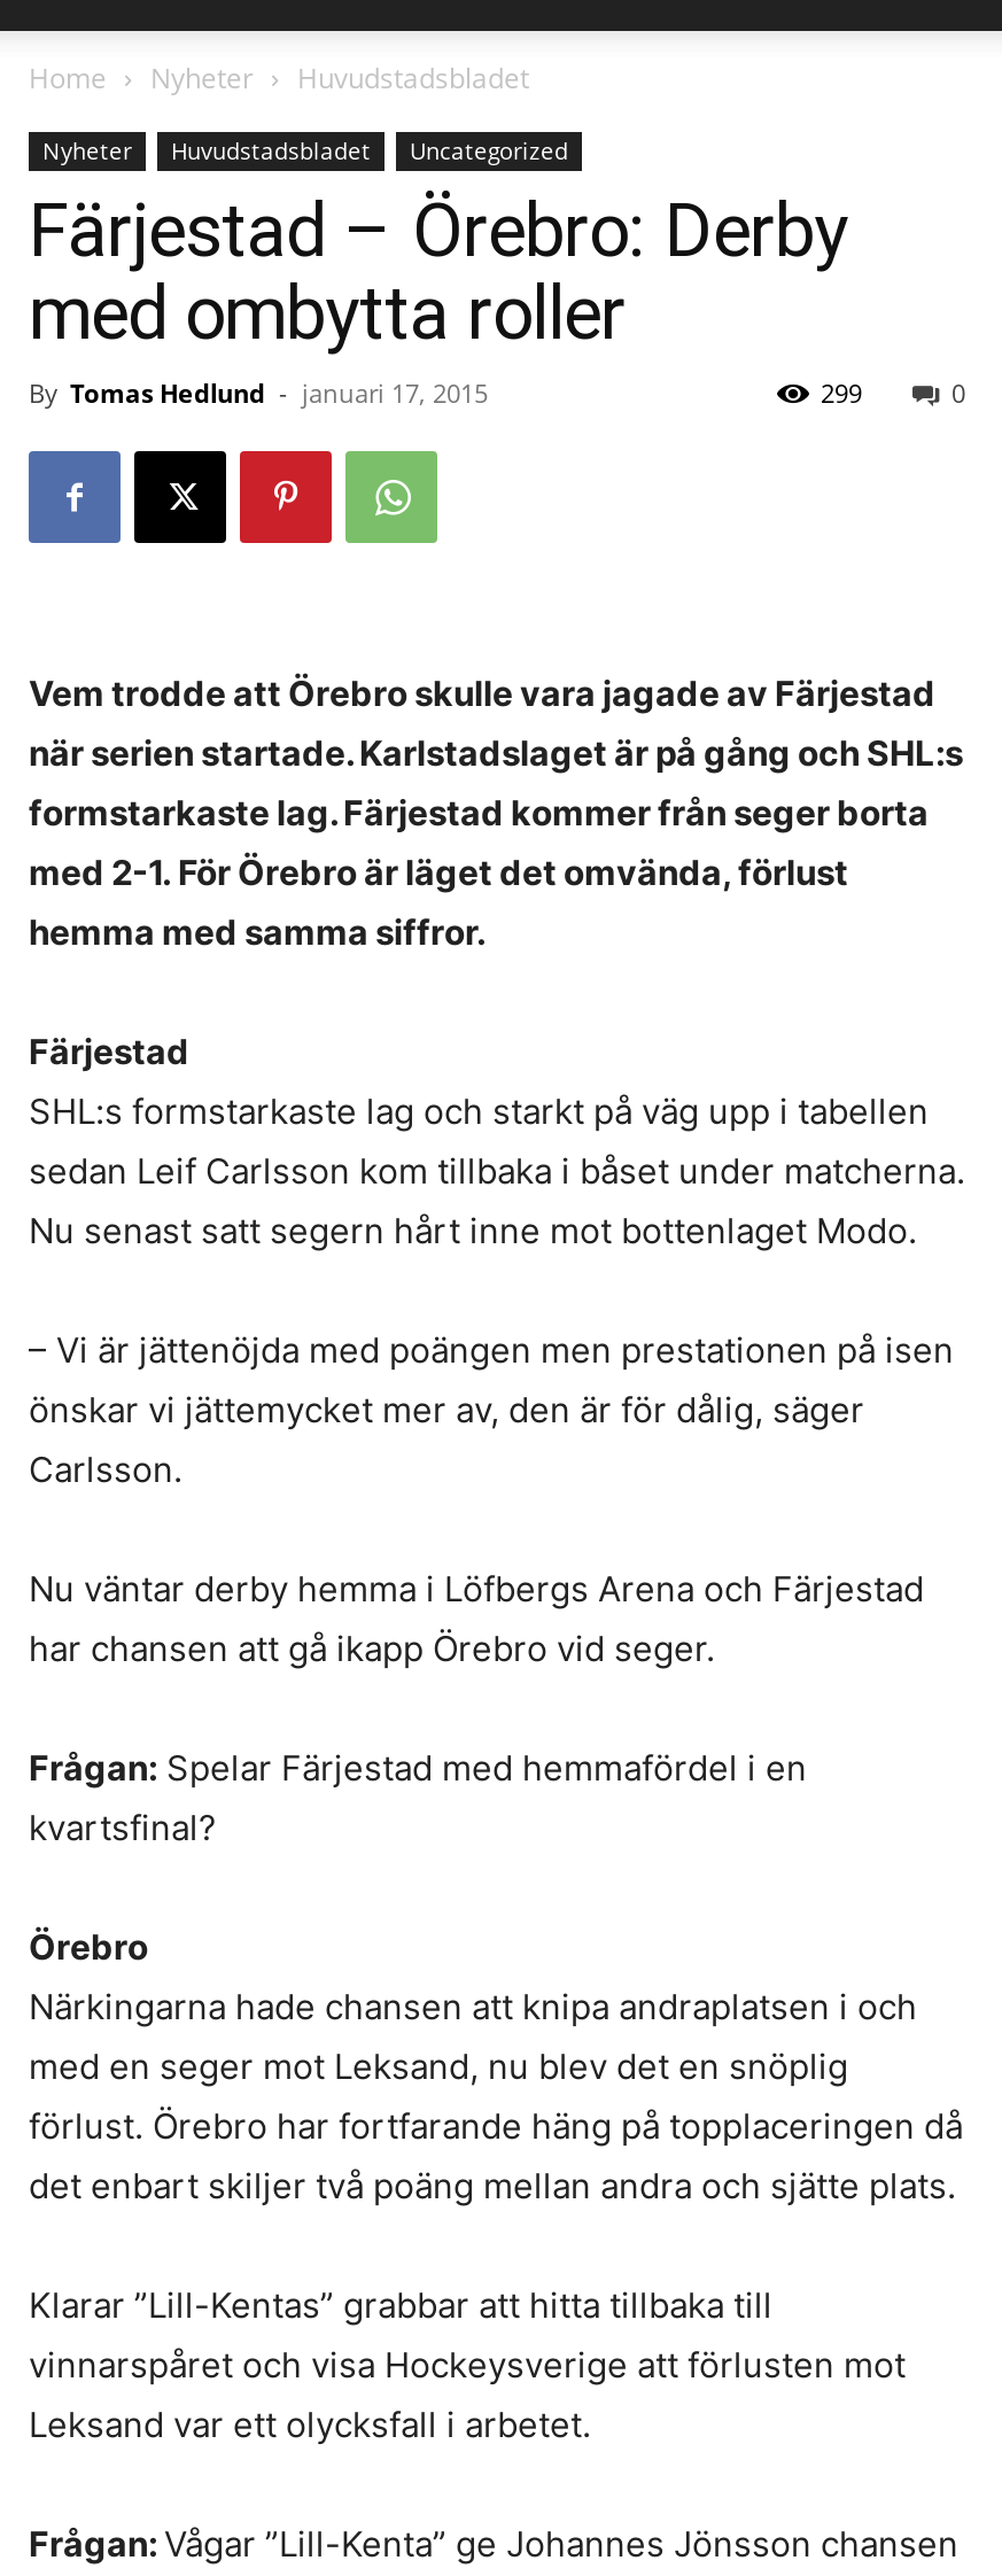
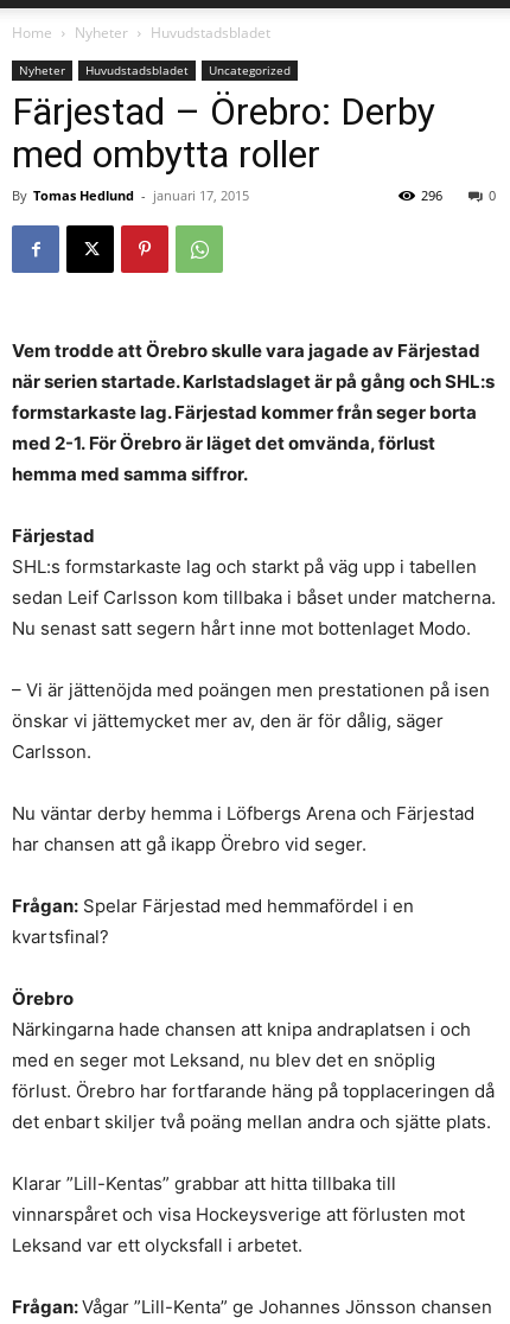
[821,375,862,410] 299 -> [421,186,442,204] 296

